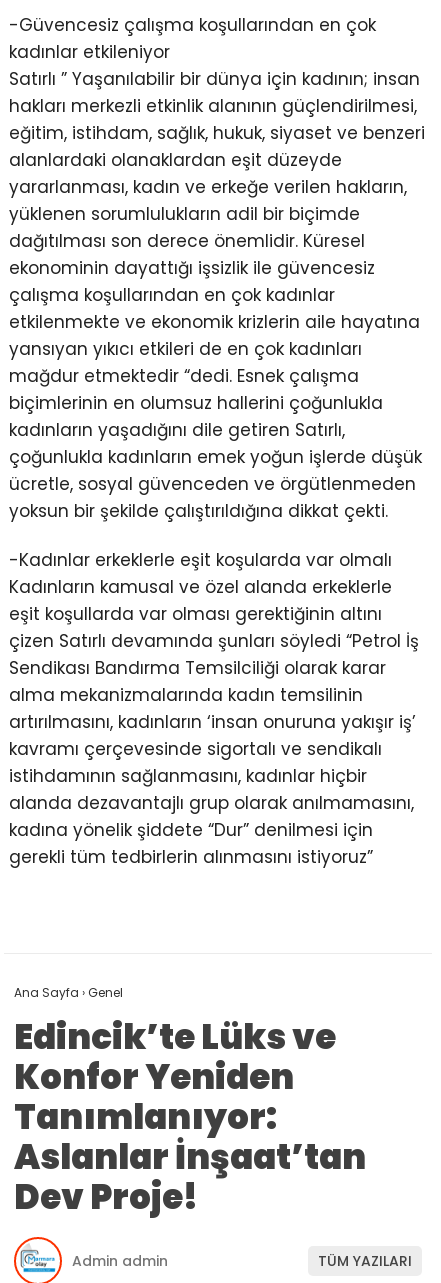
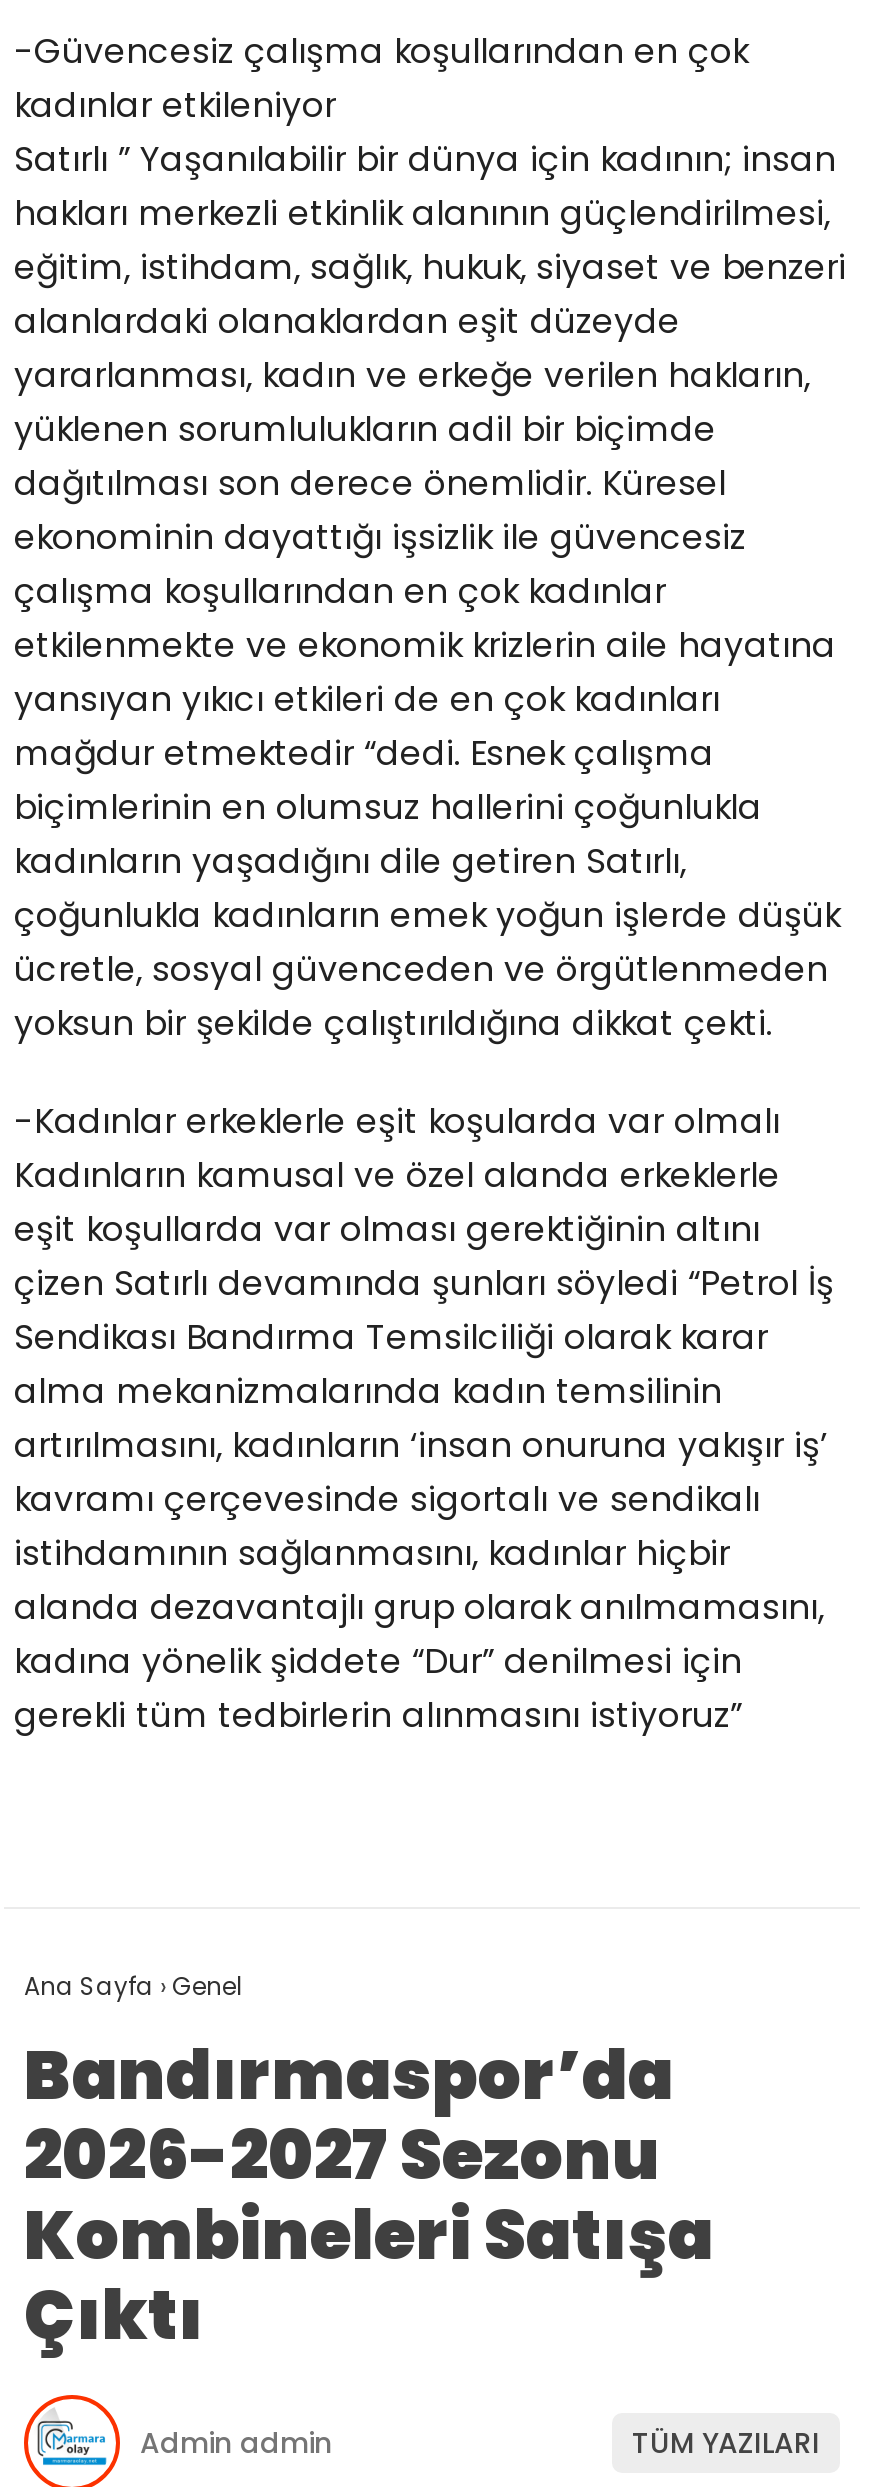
[14,1013,366,1221] Edincik’te Lüks ve | Konfor Yeniden | Tanımlanıyor: | Aslanlar İnşaat’tan | Dev Proje! -> [24,2028,714,2364] Bandırmaspor’da | 2026-2027 Sezonu | Kombineleri Satışa | Çıktı

